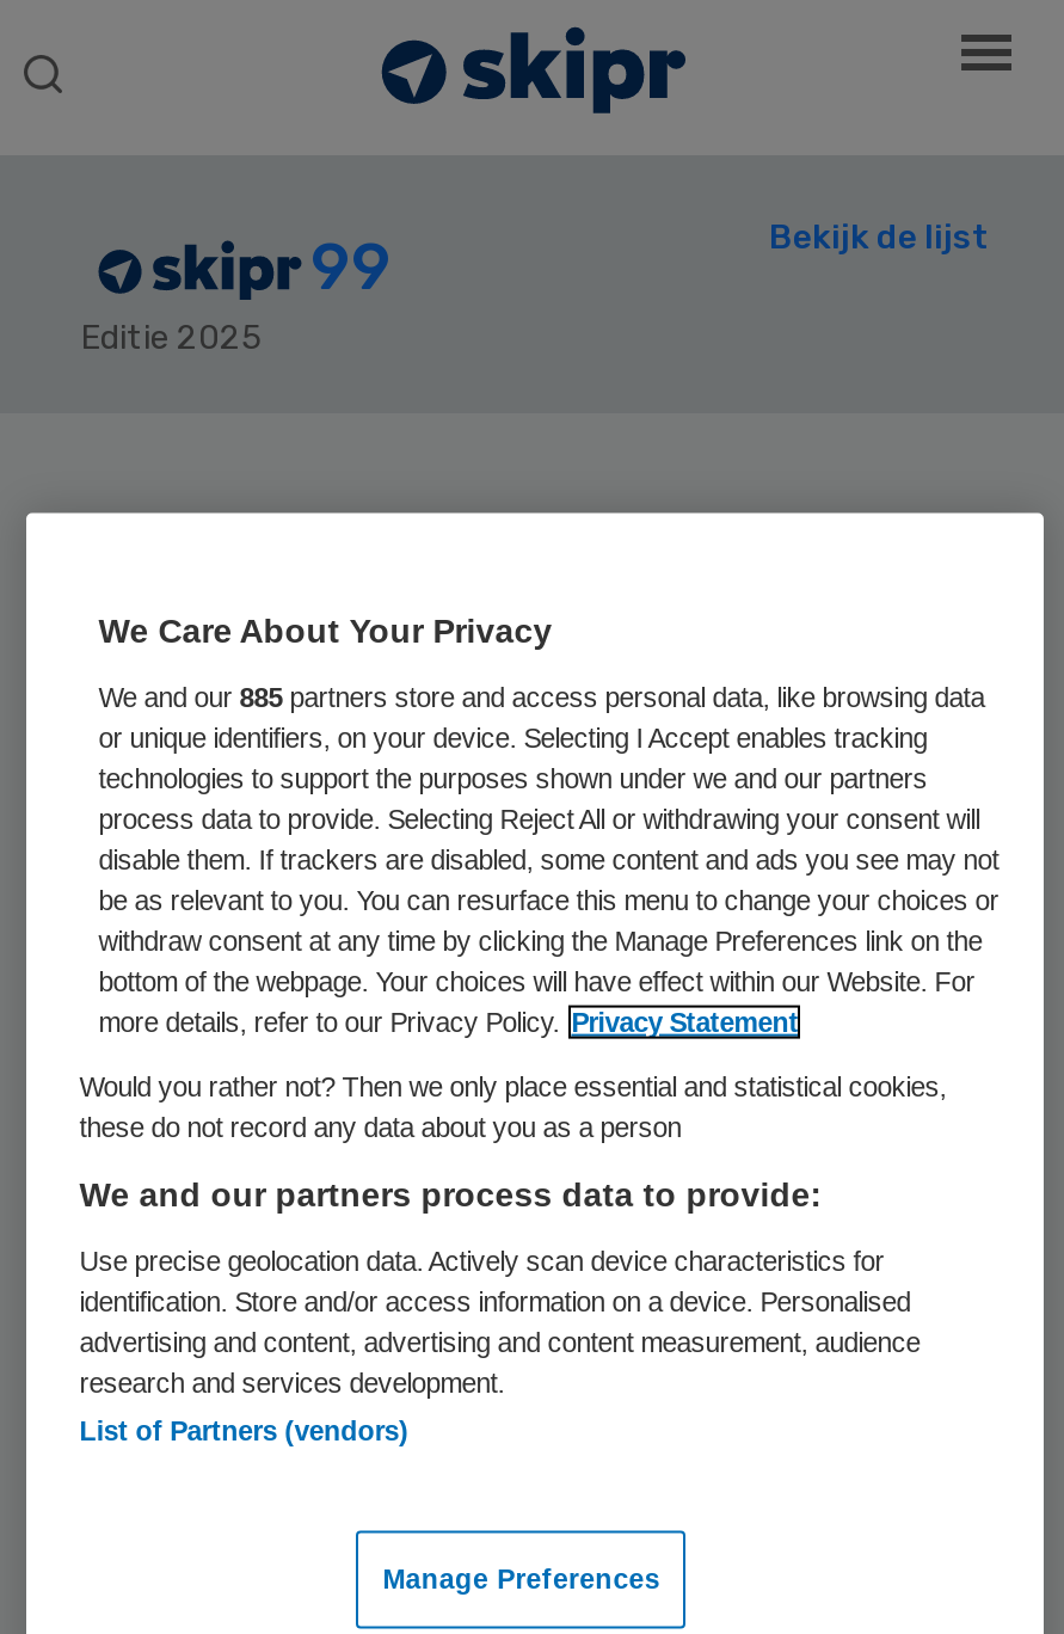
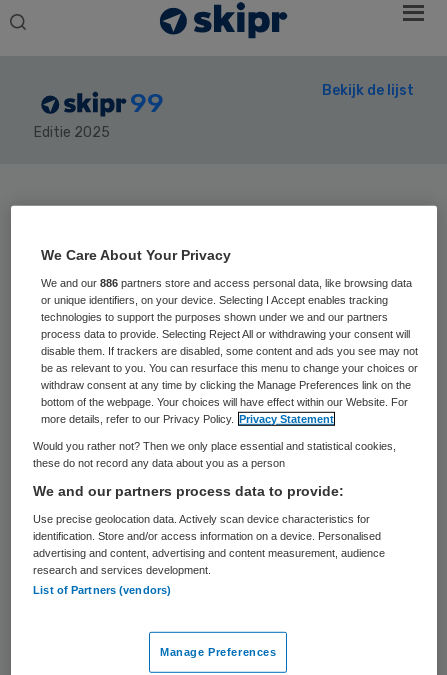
[98,683,984,711] We and our 885 partners store and access personal data, like browsing data -> [41,277,412,289] We and our 886 partners store and access personal data, like browsing data

